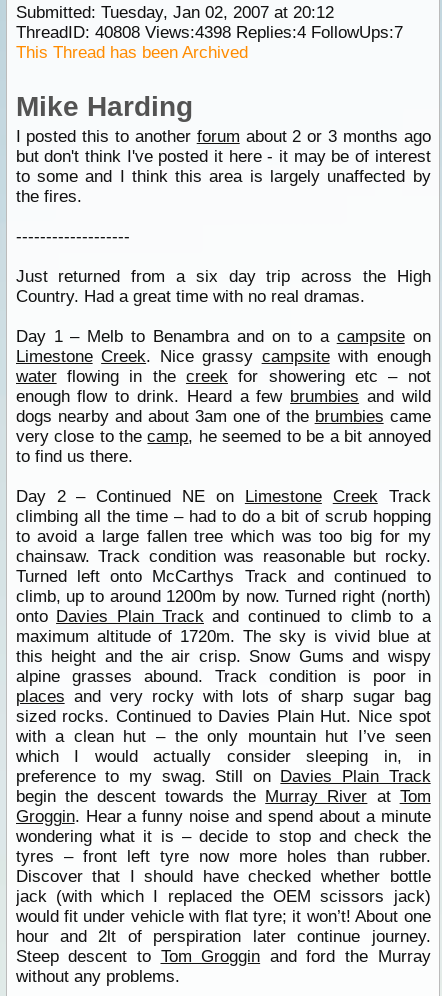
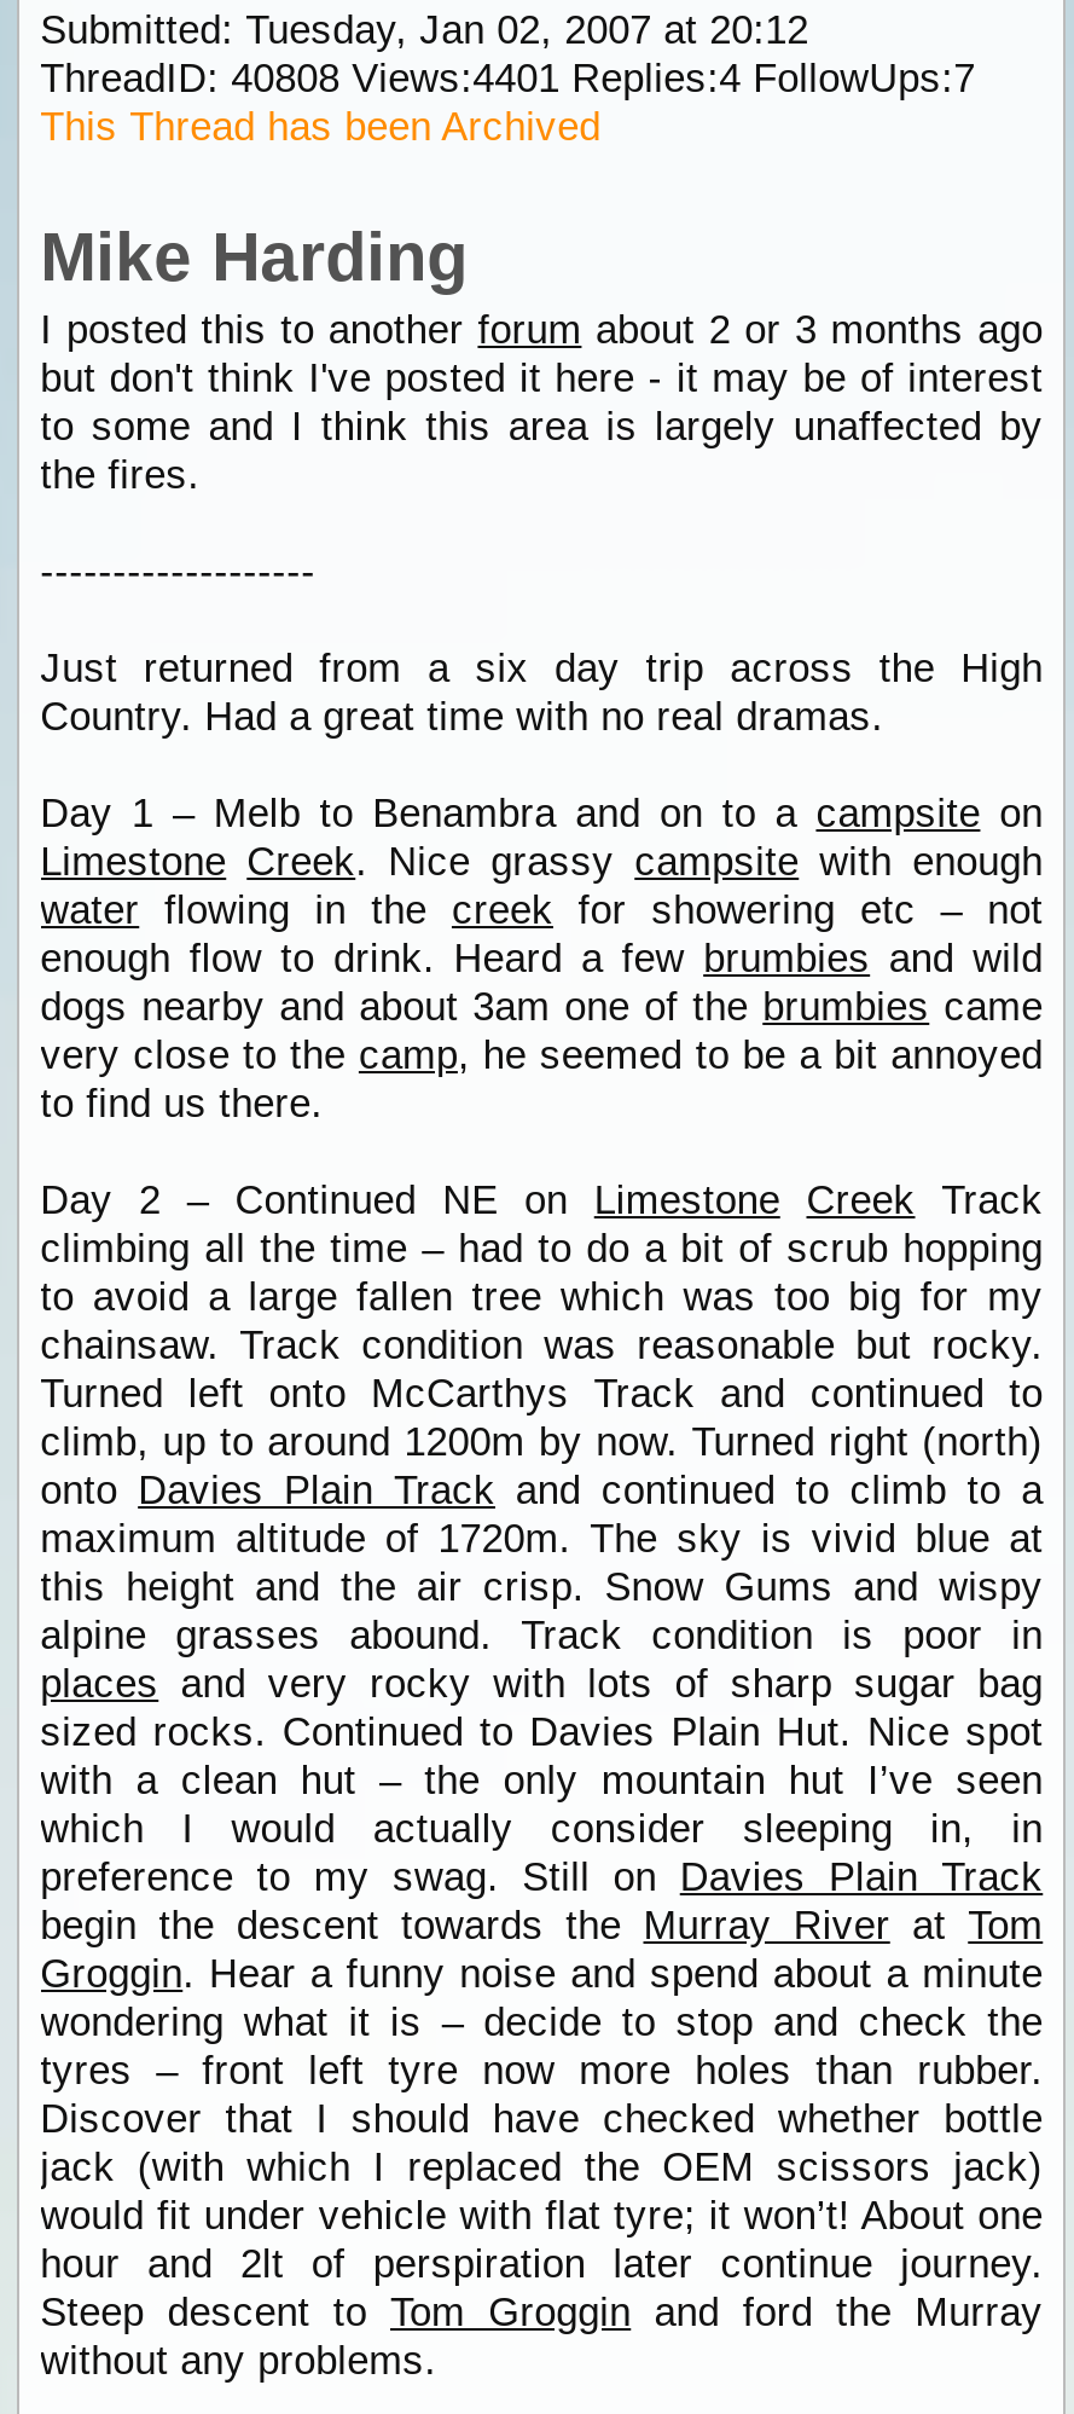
[16,23,403,42] ThreadID: 40808 Views:4398 Replies:4 FollowUps:7 -> [40,55,975,101] ThreadID: 40808 Views:4401 Replies:4 FollowUps:7

